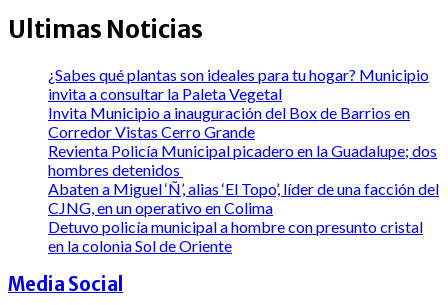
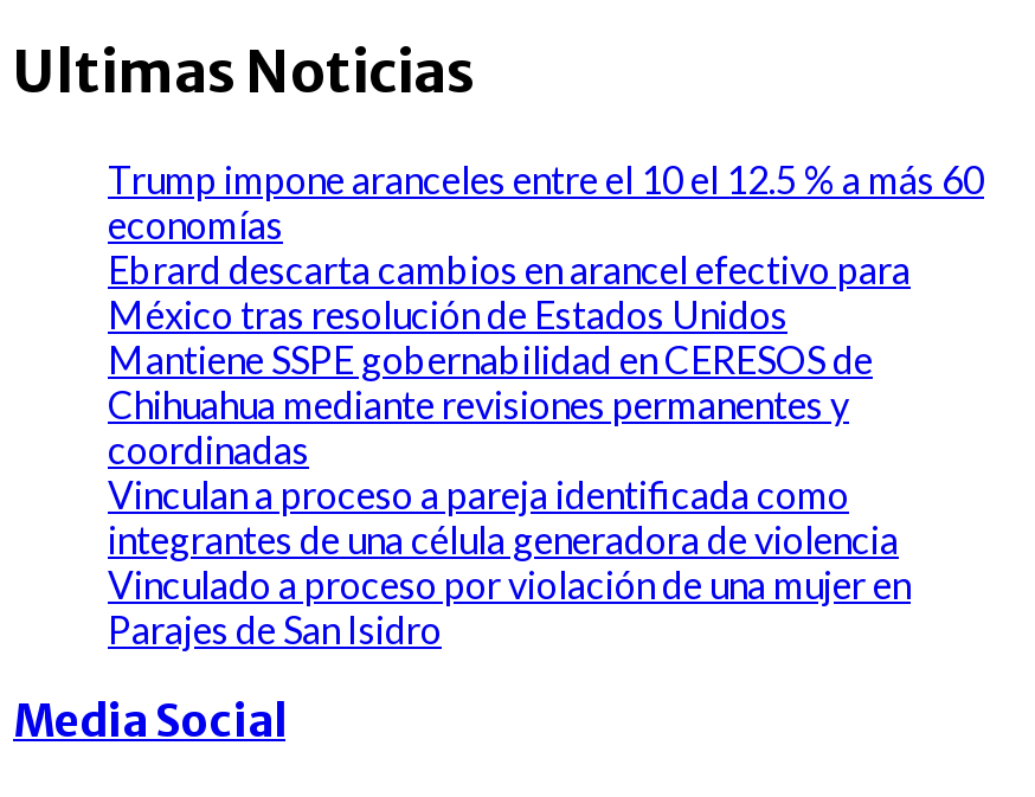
[48,65,439,255] ¿Sabes qué plantas son ideales para tu hogar? Municipio | invita a consultar la Paleta Vegetal | Invita Municipio a inauguración del Box de Barrios en | Corredor Vistas Cerro Grande | Revienta Policía Municipal picadero en la Guadalupe; dos | hombres detenidos | Abaten a Miguel ‘Ñ’, alias ‘El Topo’, líder de una facción del | CJNG, en un operativo en Colima | Detuvo policía municipal a hombre con presunto cristal | en la colonia Sol de Oriente -> [108,156,984,651] Trump impone aranceles entre el 10 el 12.5 % a más 60 | economías | Ebrard descarta cambios en arancel efectivo para | México tras resolución de Estados Unidos | Mantiene SSPE gobernabilidad en CERESOS de | Chihuahua mediante revisiones permanentes y | coordinadas | Vinculan a proceso a pareja identificada como | integrantes de una célula generadora de violencia | Vinculado a proceso por violación de una mujer en | Parajes de San Isidro

